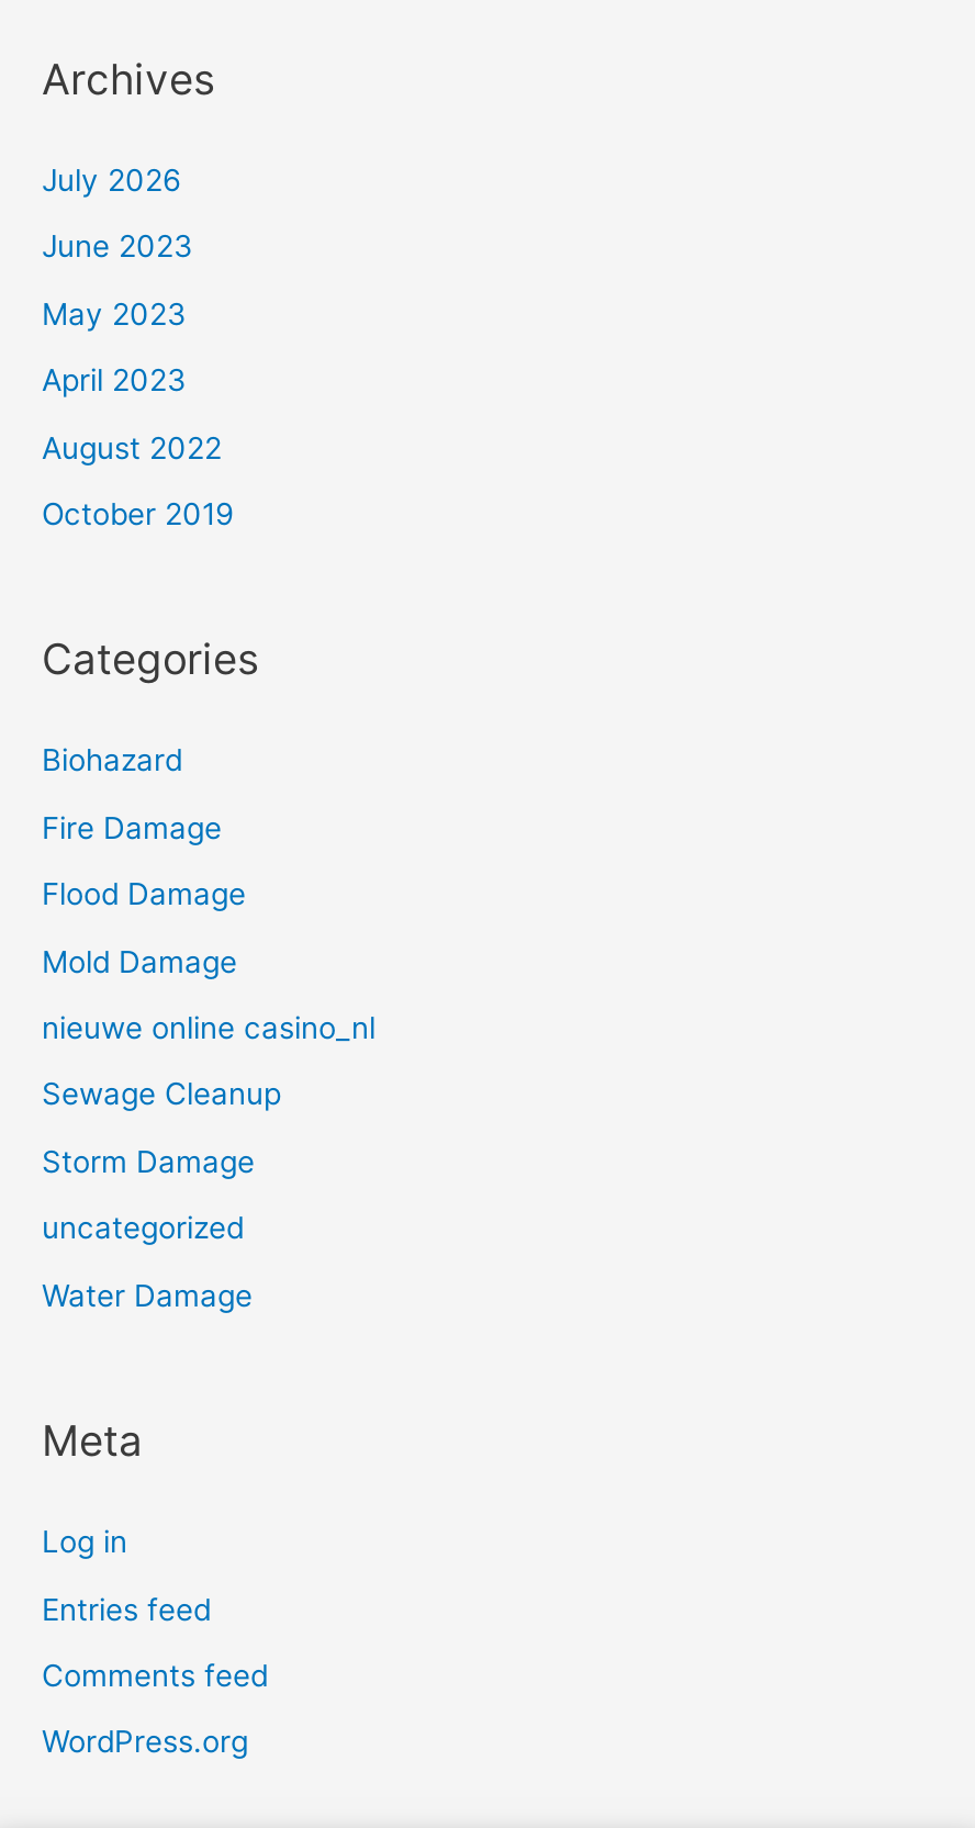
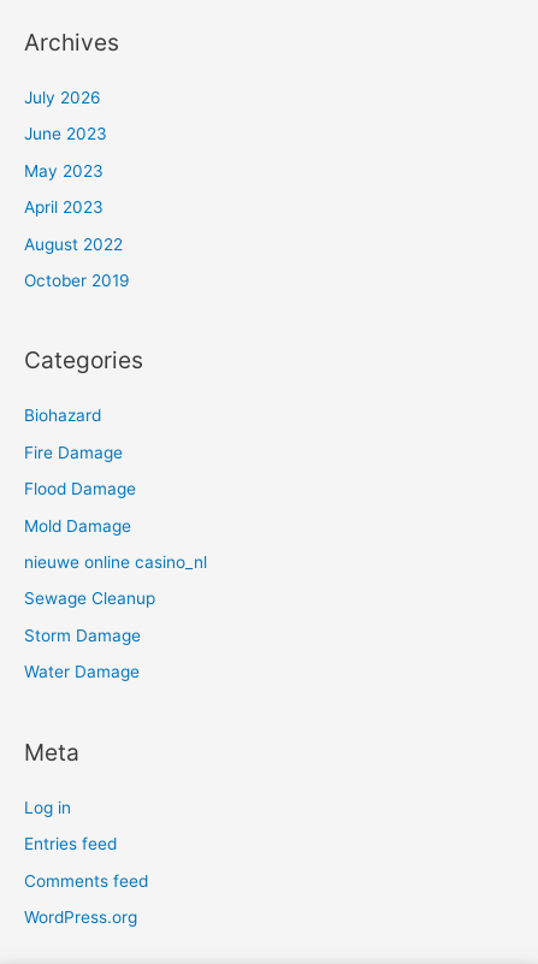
[42,1211,244,1246] uncategorized -> none

